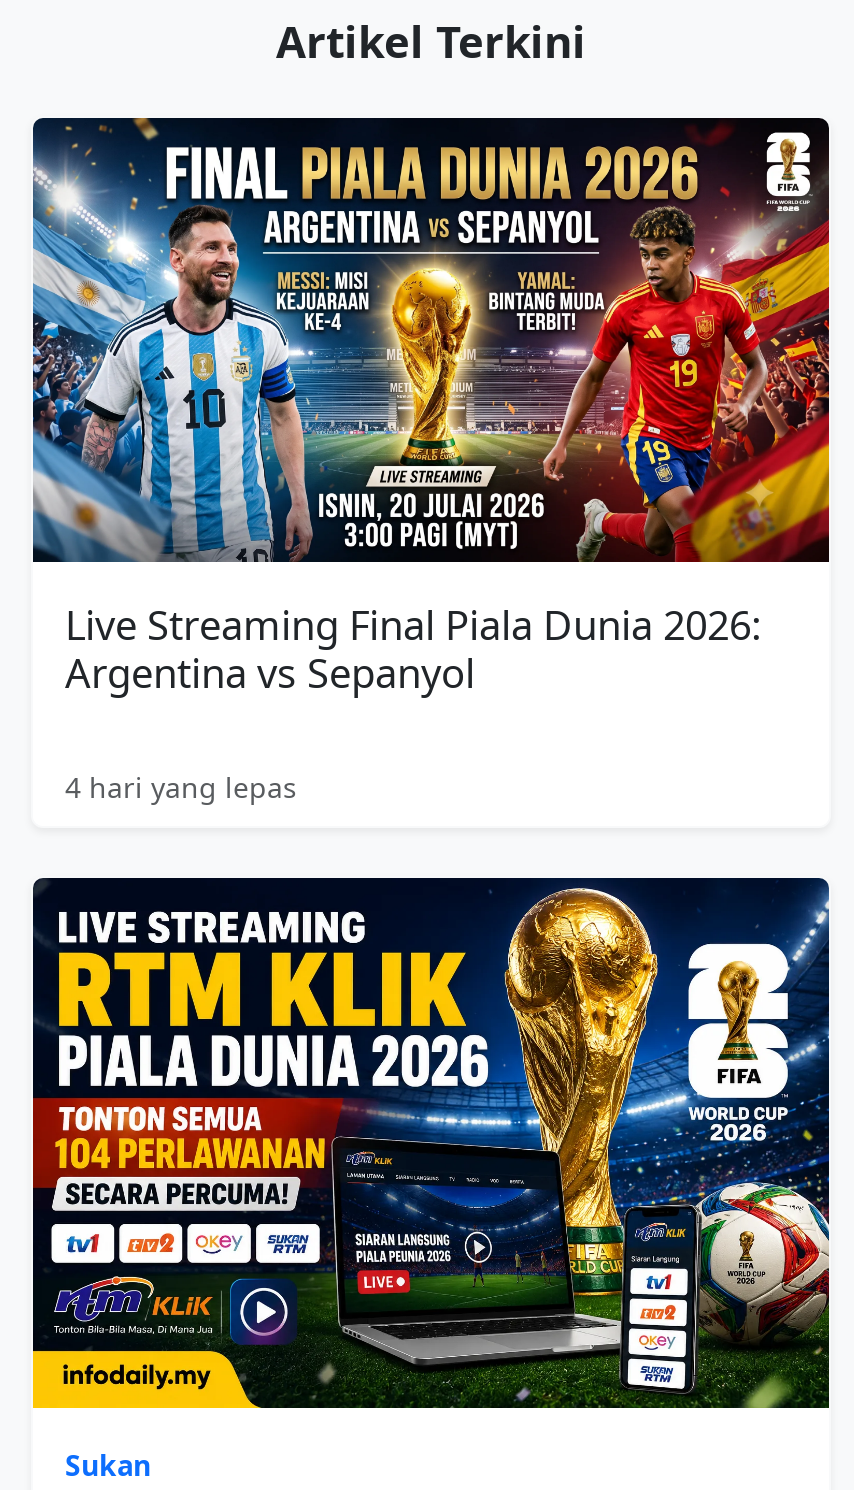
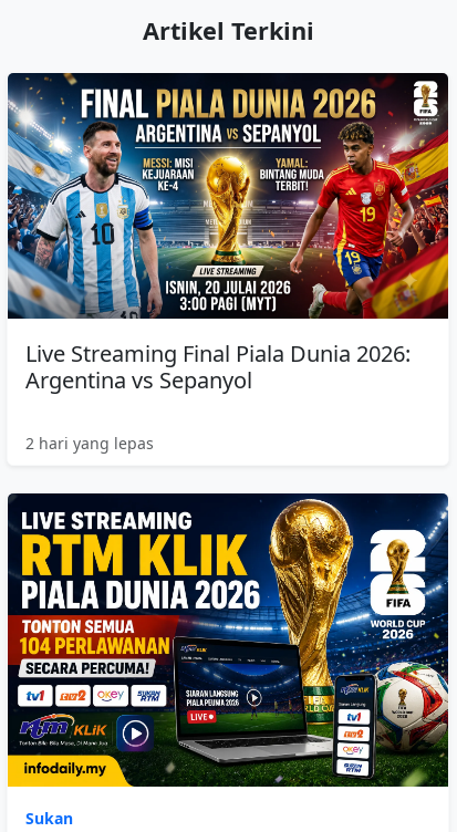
[65,768,297,806] 4 hari yang lepas -> [25,433,154,454] 2 hari yang lepas

